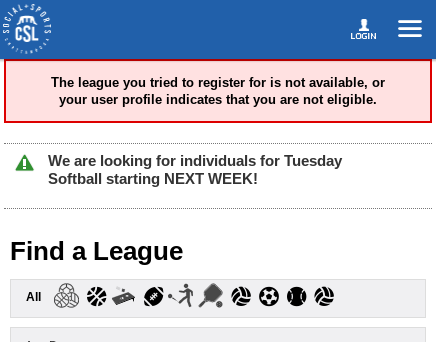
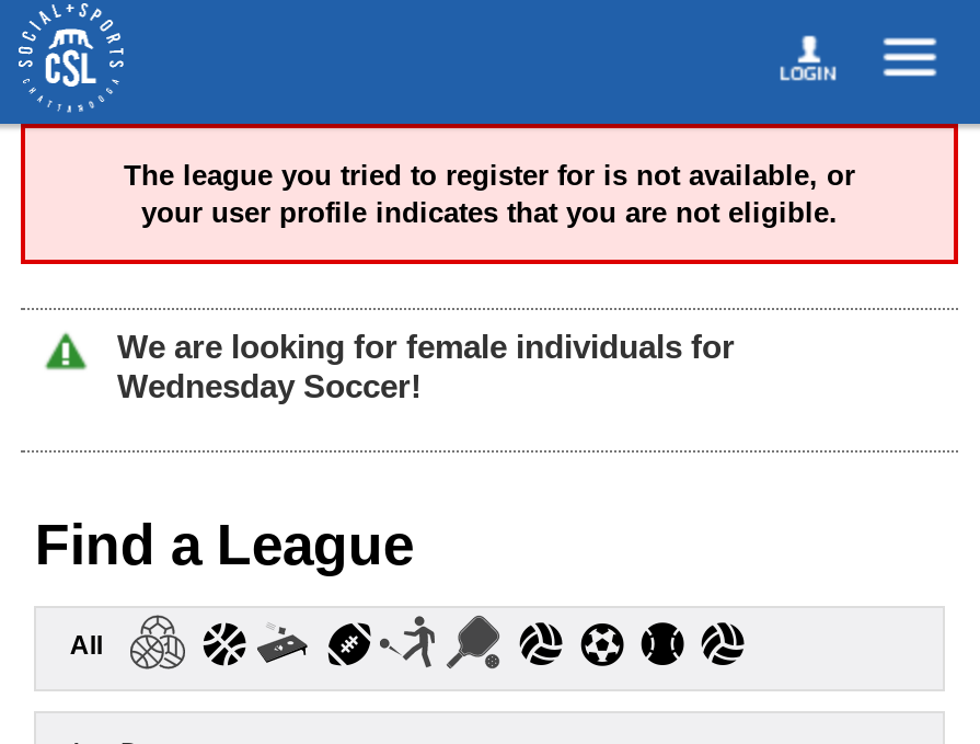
[48,152,342,187] We are looking for individuals for Tuesday | Softball starting NEXT WEEK! -> [117,328,735,404] We are looking for female individuals for | Wednesday Soccer!

